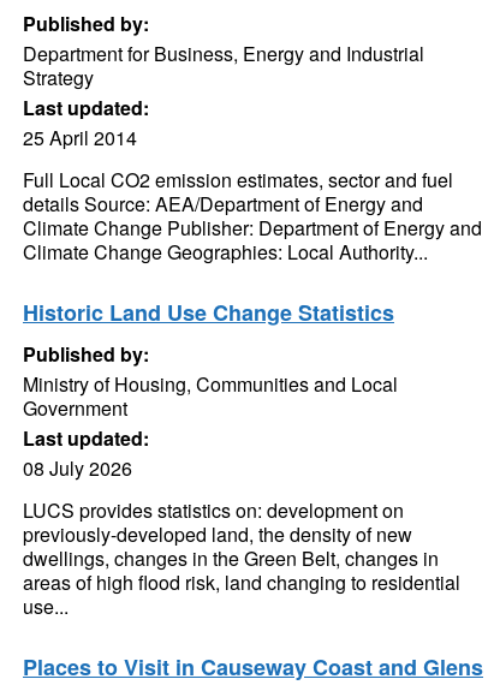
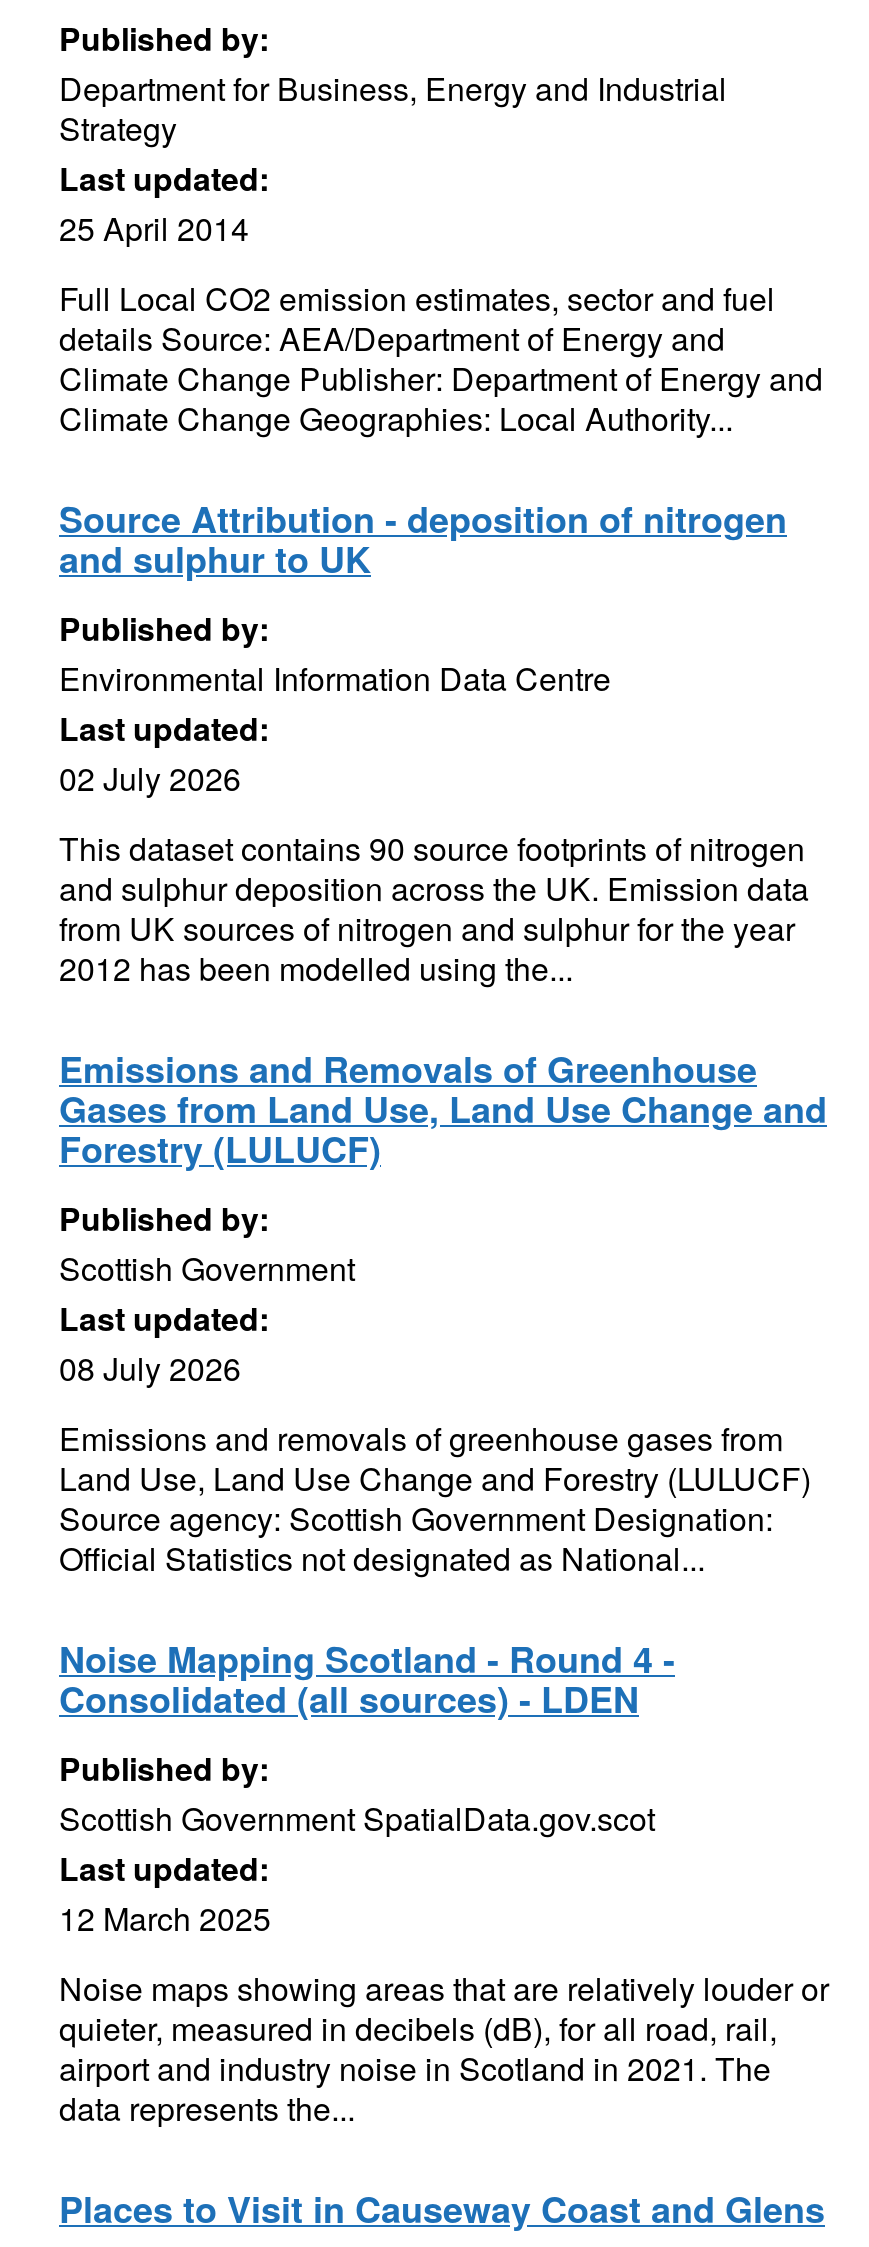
[23,297,394,328] Historic Land Use Change Statistics -> [59,493,787,585] Source Attribution - deposition of nitrogen | and sulphur to UK
[23,370,398,422] Ministry of Housing, Communities and Local | Government -> [59,655,827,1291] Environmental Information Data Centre | Last updated: | 02 July 2026 | This dataset contains 90 source footprints of nitrogen | and sulphur deposition across the UK. Emission data | from UK sources of nitrogen and sulphur for the year | 2012 has been modelled using the... | Emissions and Removals of Greenhouse | Gases from Land Use, Land Use Change and | Forestry (LULUCF) | Published by: | Scottish Government
[23,496,460,620] LUCS provides statistics on: development on | previously-developed land, the density of new | dwellings, changes in the Green Belt, changes in | areas of high flood risk, land changing to residential | use... -> [59,1415,829,2131] Emissions and removals of greenhouse gases from | Land Use, Land Use Change and Forestry (LULUCF) | Source agency: Scottish Government Designation: | Official Statistics not designated as National... | Noise Mapping Scotland - Round 4 - | Consolidated (all sources) - LDEN | Published by: | Scottish Government SpatialData.gov.scot | Last updated: | 12 March 2025 | Noise maps showing areas that are relatively louder or | quieter, measured in decibels (dB), for all road, rail, | airport and industry noise in Scotland in 2021. The | data represents the...

